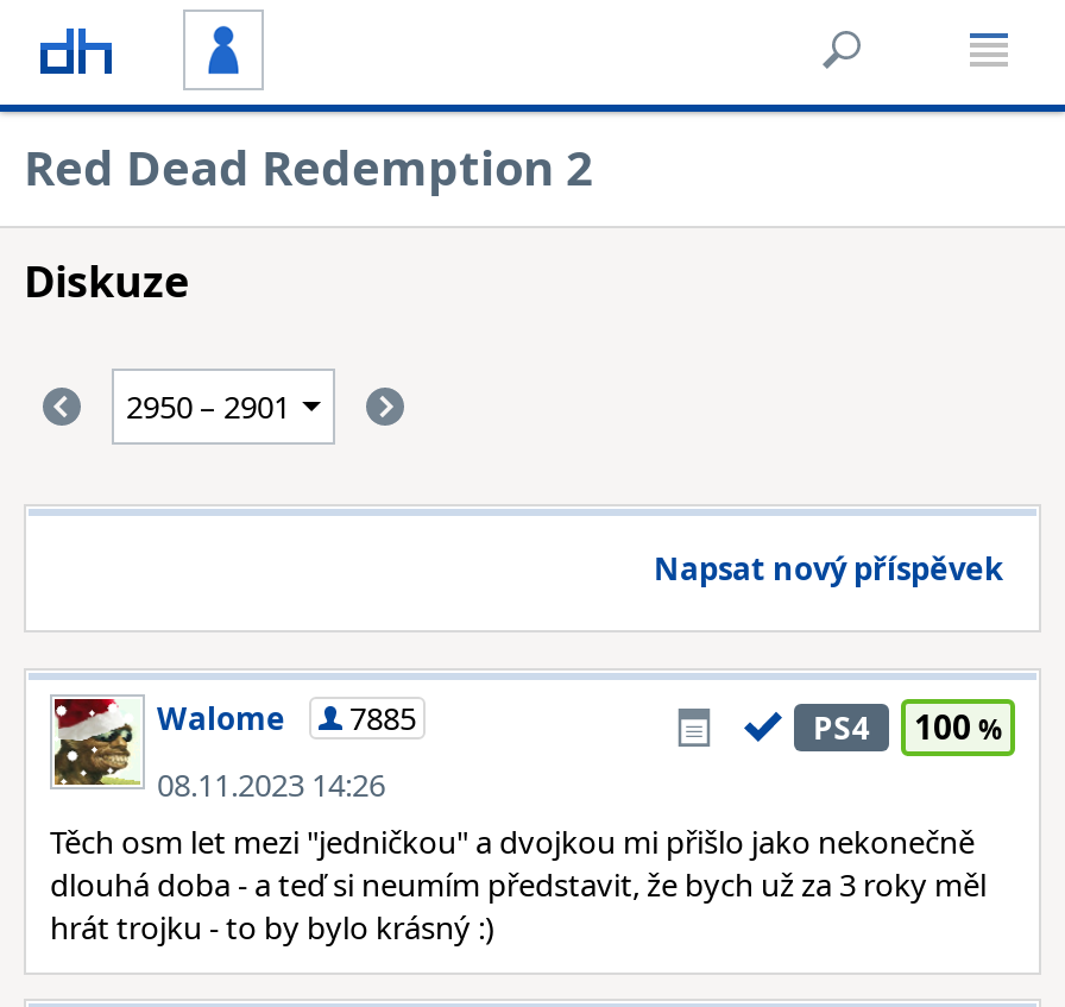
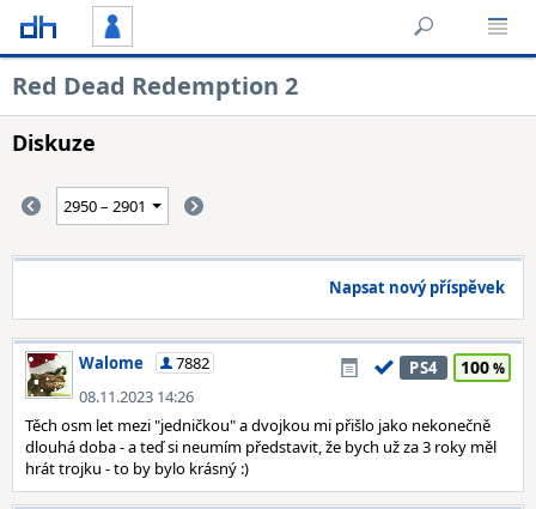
[157,697,416,739] Walome 7885 -> [79,352,209,374] Walome 7882

